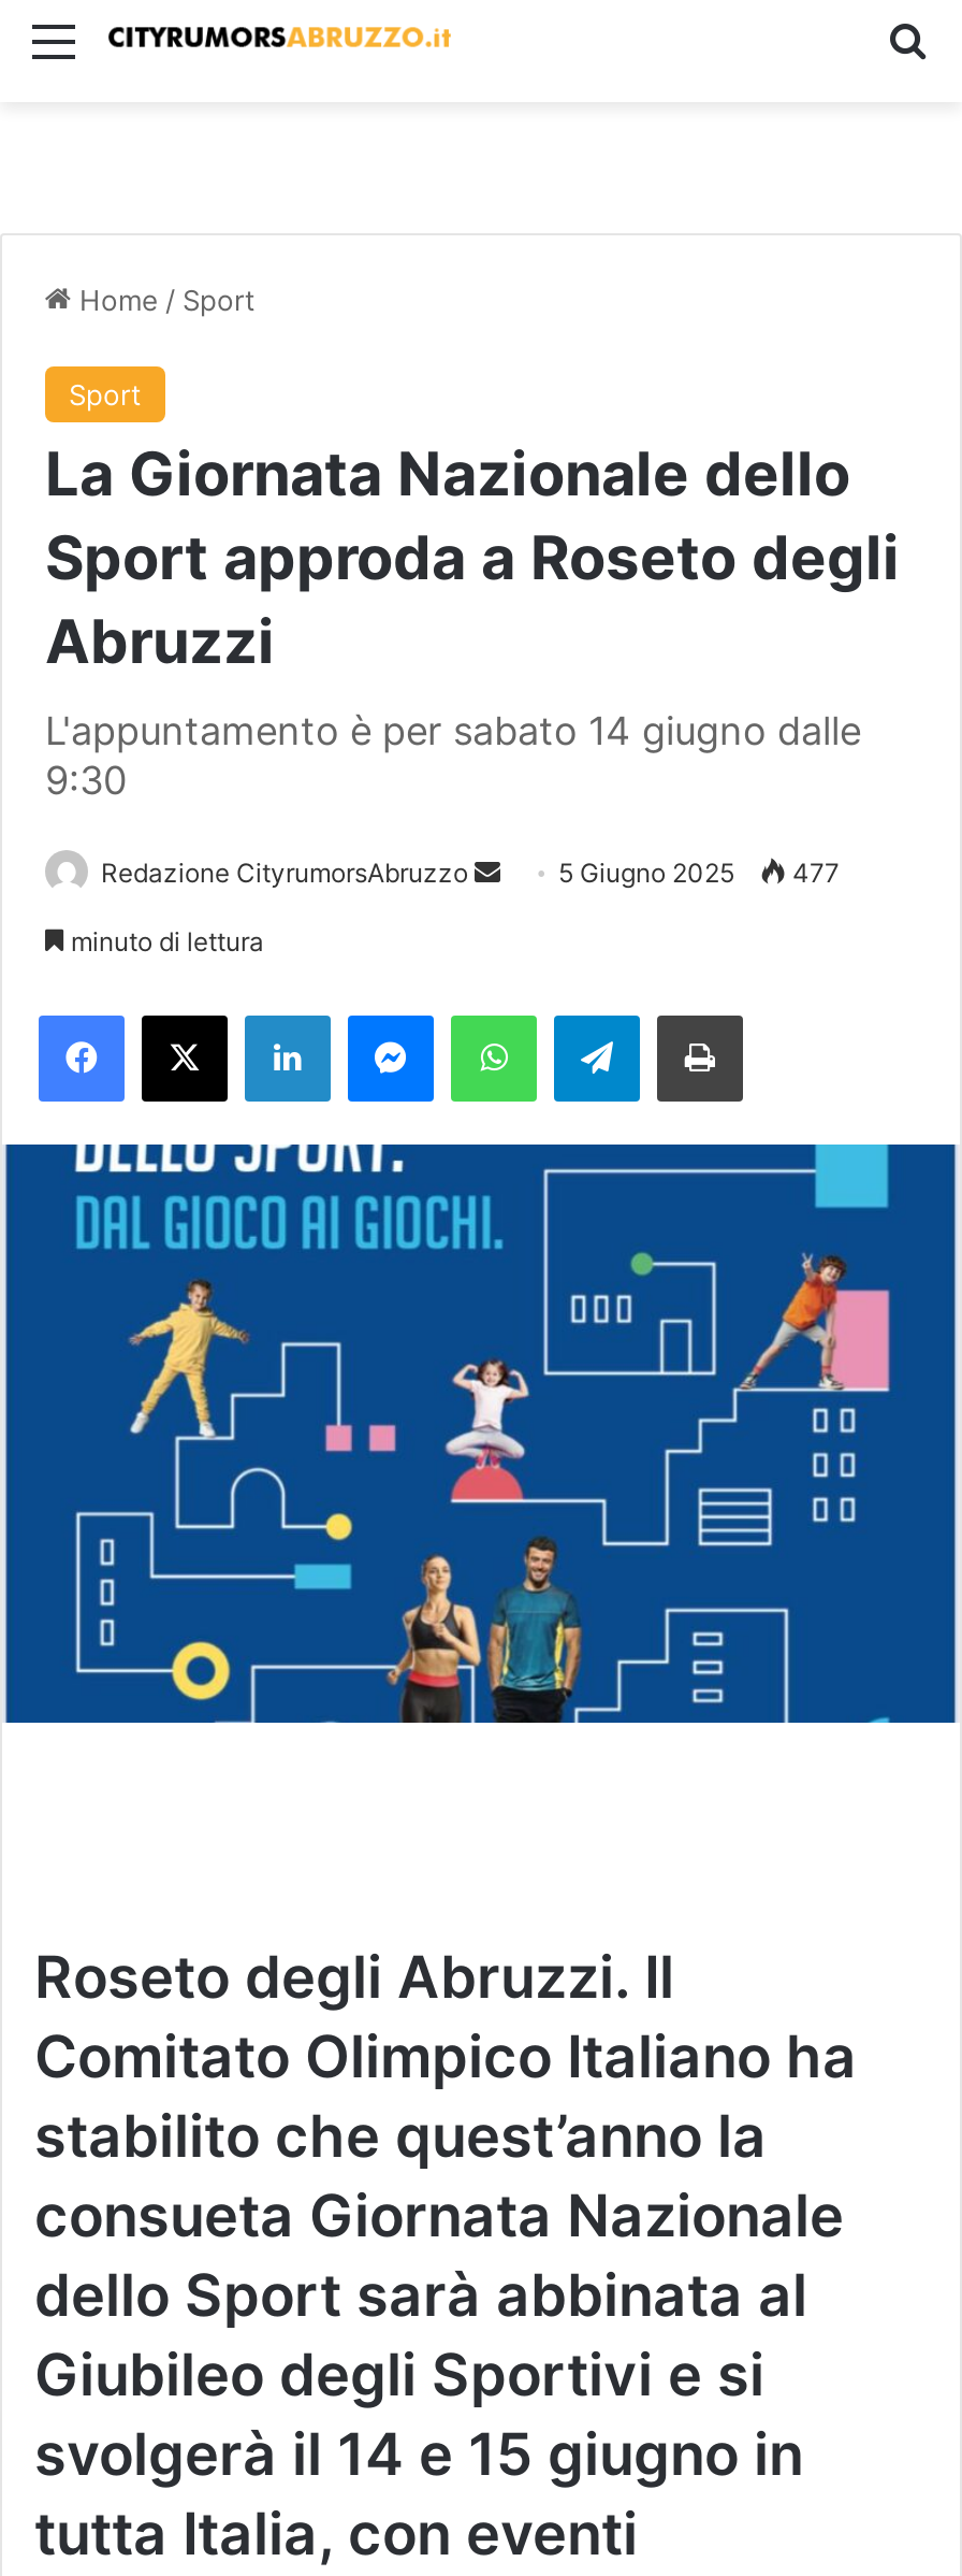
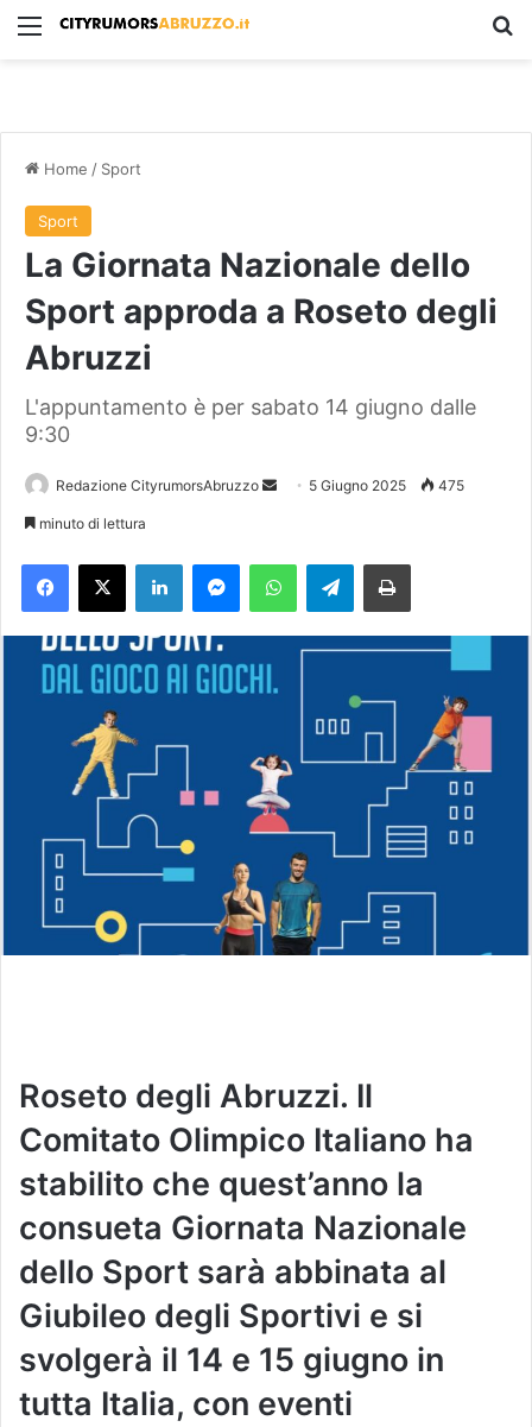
[786,858,840,890] 477 -> [435,477,464,495] 475

